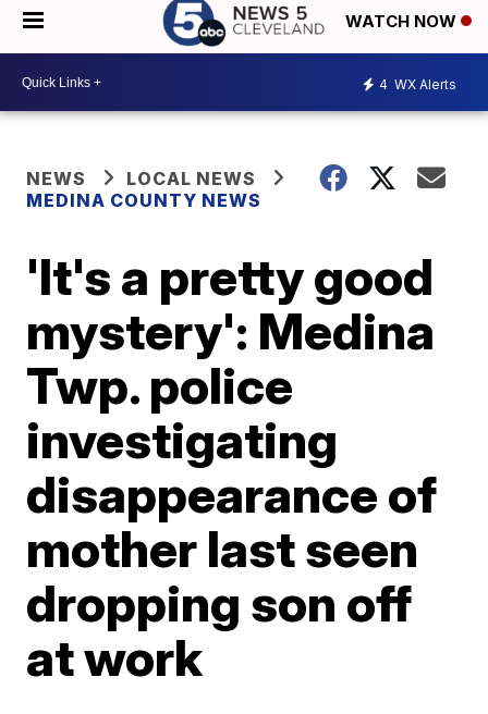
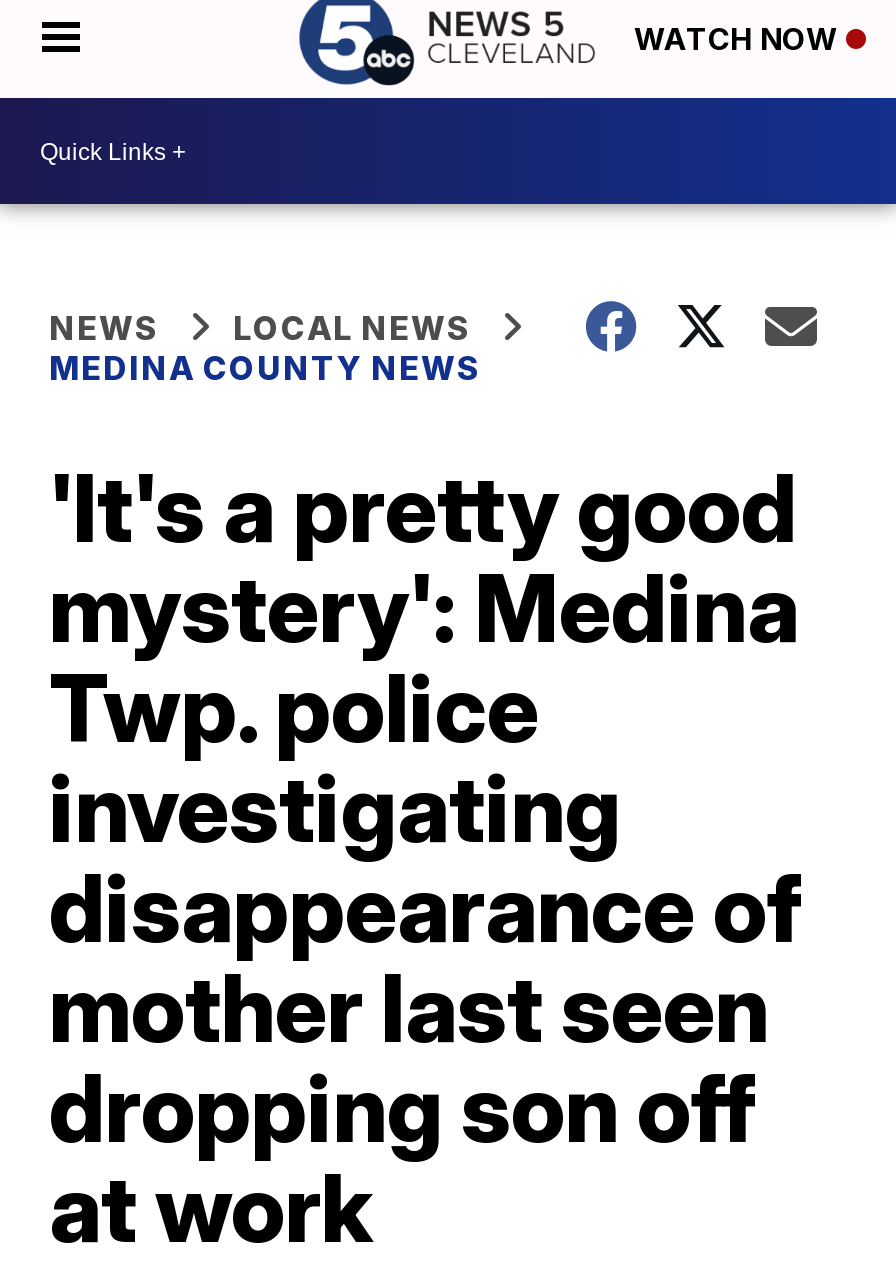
[379,76,456,92] 4 WX Alerts -> none

